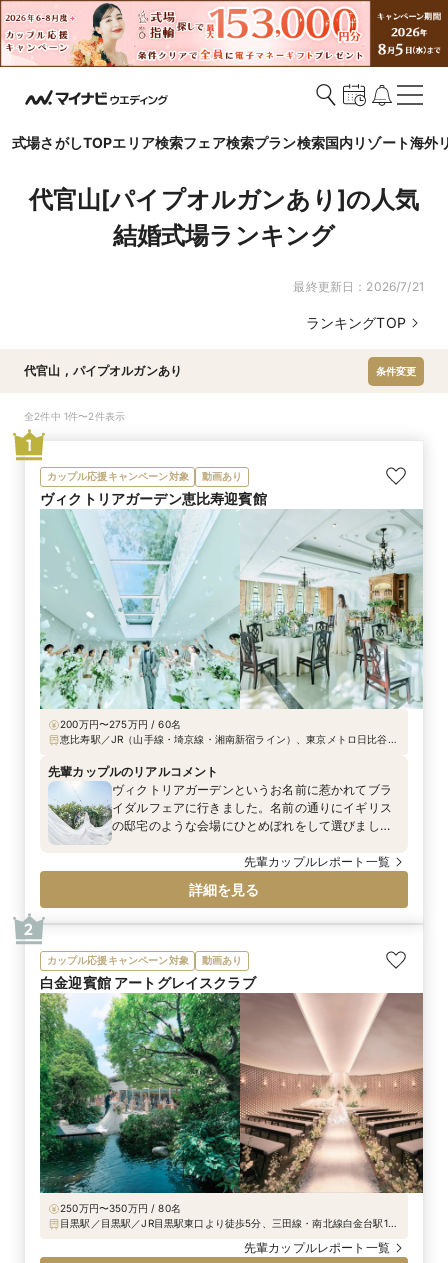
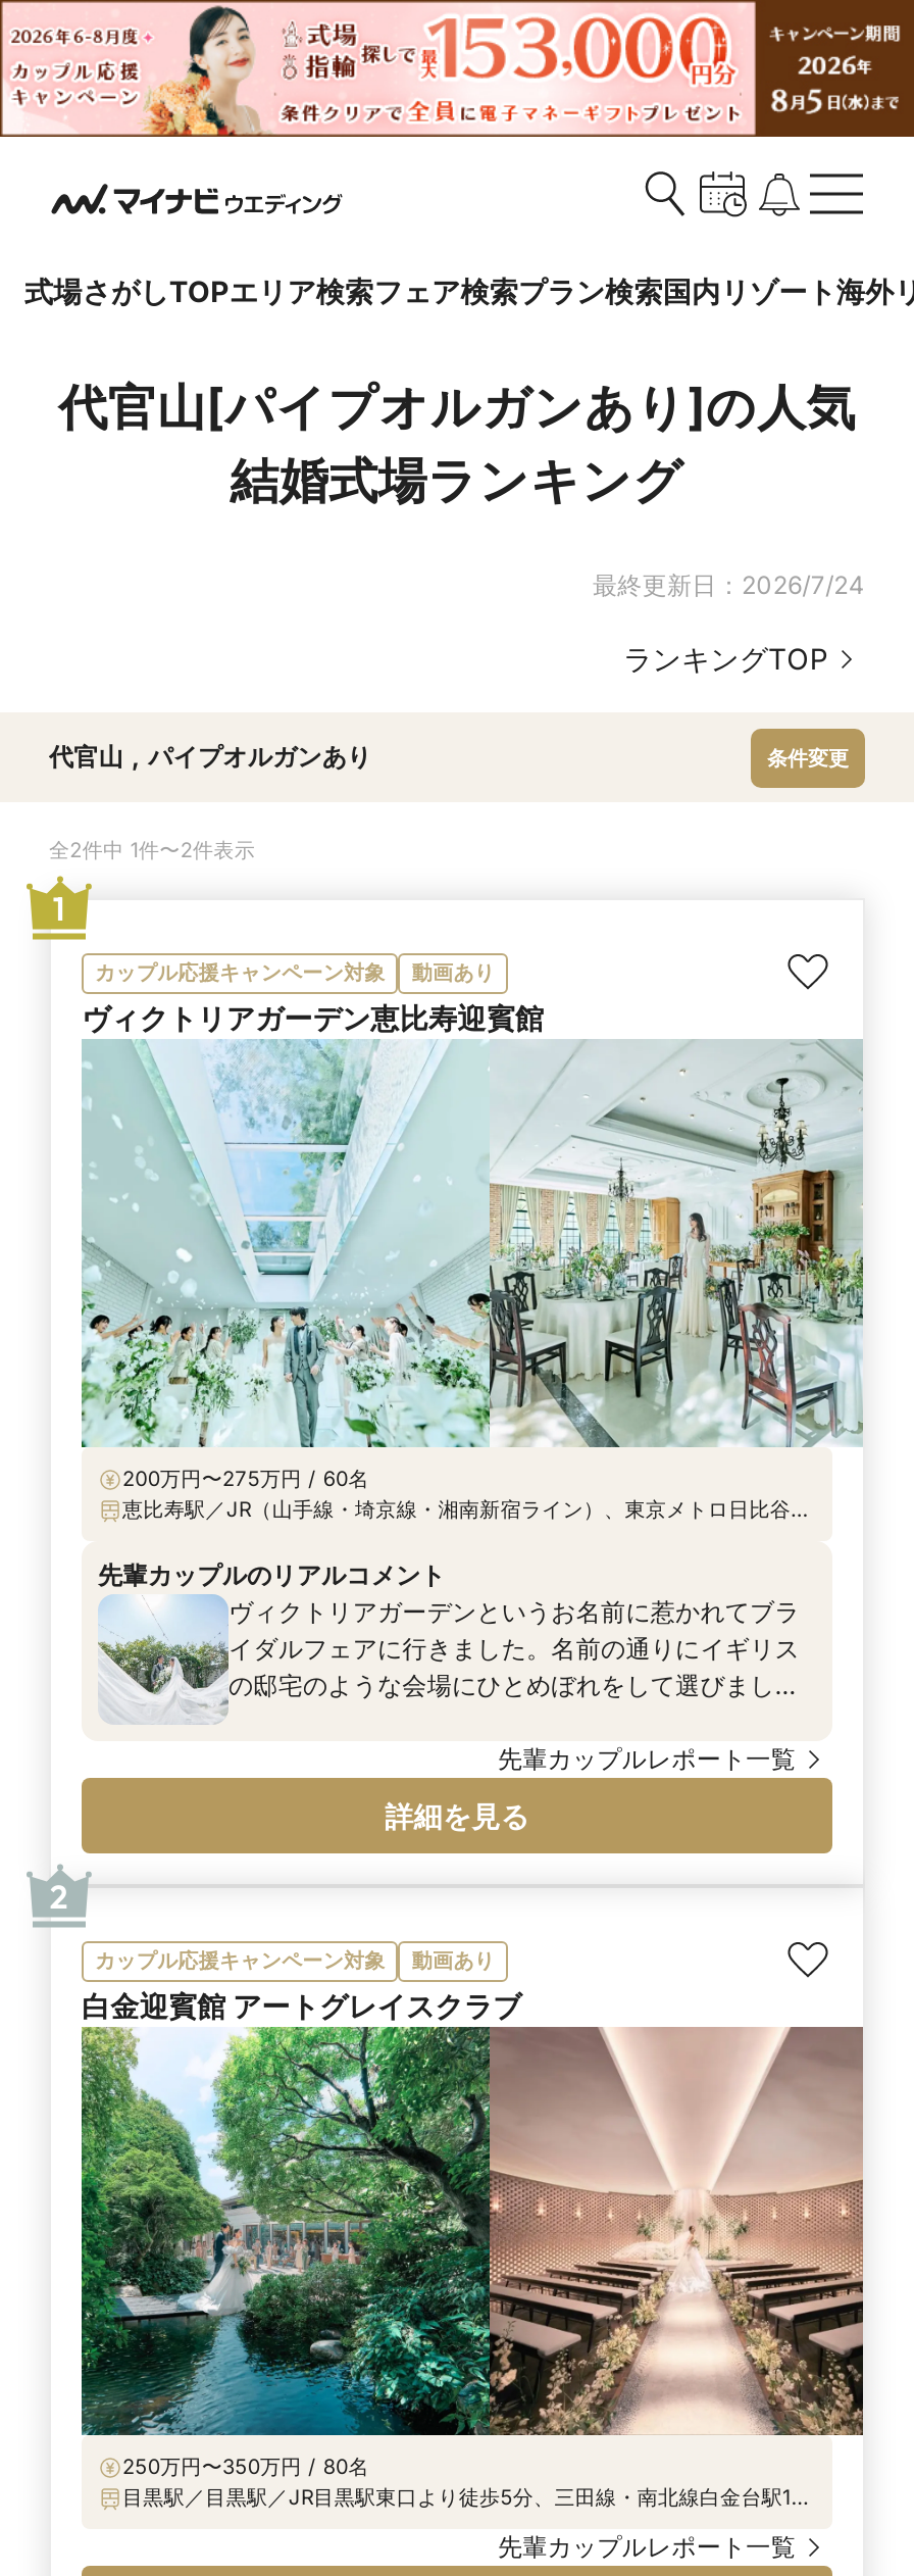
[293,279,424,294] 最終更新日：2026/7/21 -> [593,570,865,601] 最終更新日：2026/7/24

